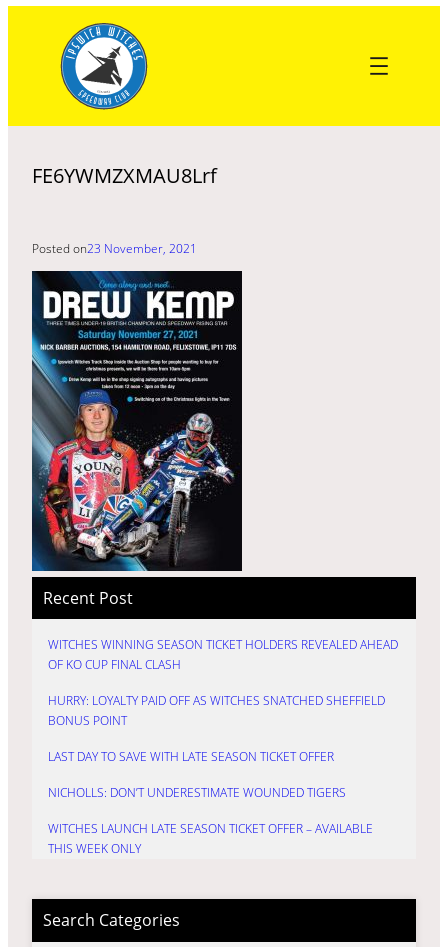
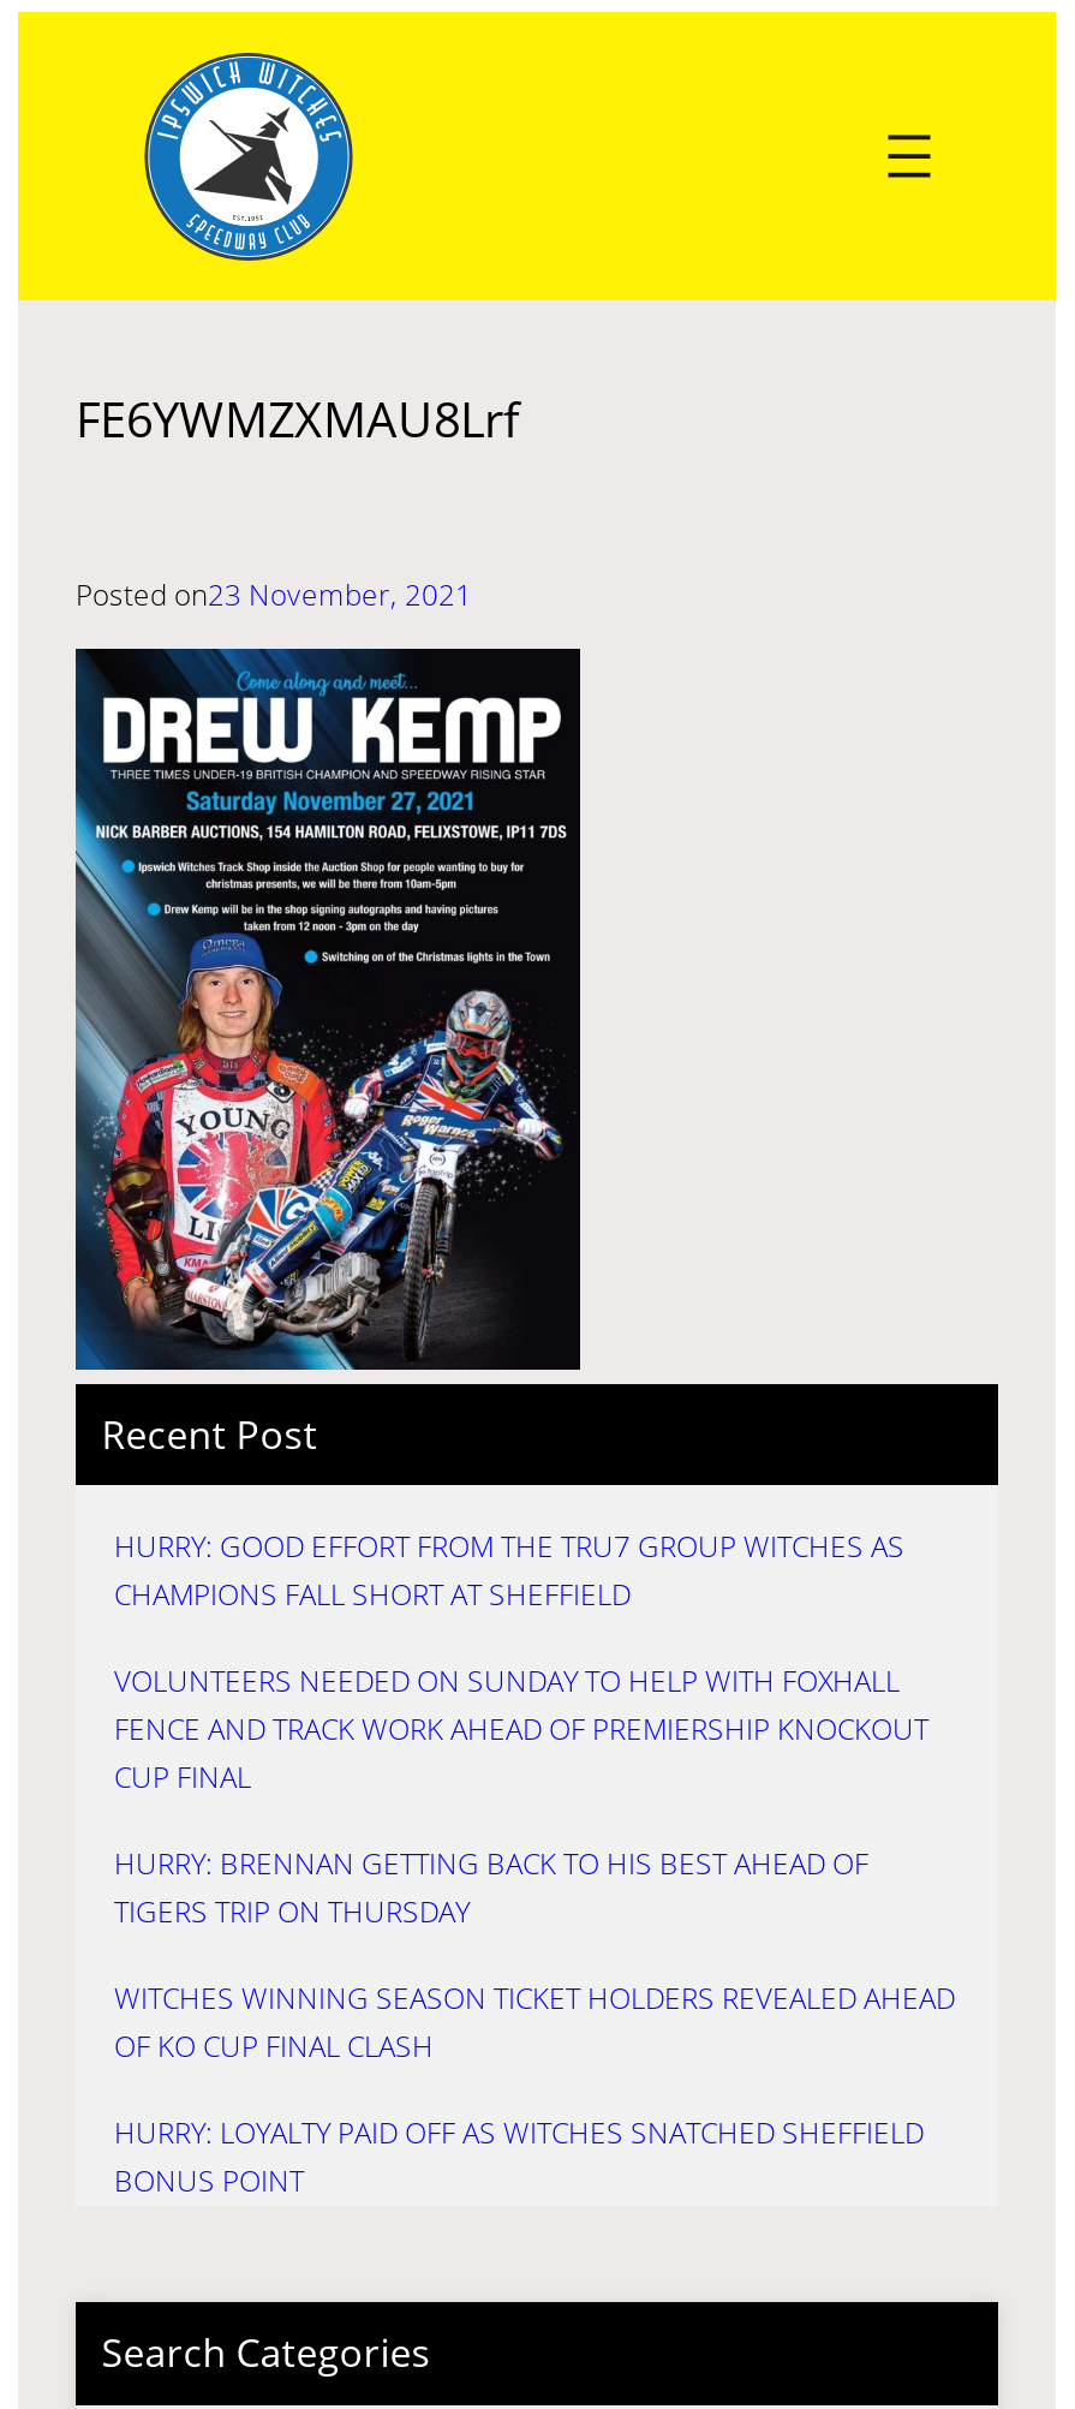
none -> [114,1526,928,1932] HURRY: GOOD EFFORT FROM THE TRU7 GROUP WITCHES AS | CHAMPIONS FALL SHORT AT SHEFFIELD | VOLUNTEERS NEEDED ON SUNDAY TO HELP WITH FOXHALL | FENCE AND TRACK WORK AHEAD OF PREMIERSHIP KNOCKOUT | CUP FINAL | HURRY: BRENNAN GETTING BACK TO HIS BEST AHEAD OF | TIGERS TRIP ON THURSDAY
moved [48,636,398,729] -> [114,1978,955,2202]: WITCHES WINNING SEASON TICKET HOLDERS REVEALED AHEAD | OF KO CUP FINAL CLASH | HURRY: LOYALTY PAID OFF AS WITCHES SNATCHED SHEFFIELD | BONUS POINT
[48,748,373,857] LAST DAY TO SAVE WITH LATE SEASON TICKET OFFER | NICHOLLS: DON’T UNDERESTIMATE WOUNDED TIGERS | WITCHES LAUNCH LATE SEASON TICKET OFFER – AVAILABLE | THIS WEEK ONLY -> none

